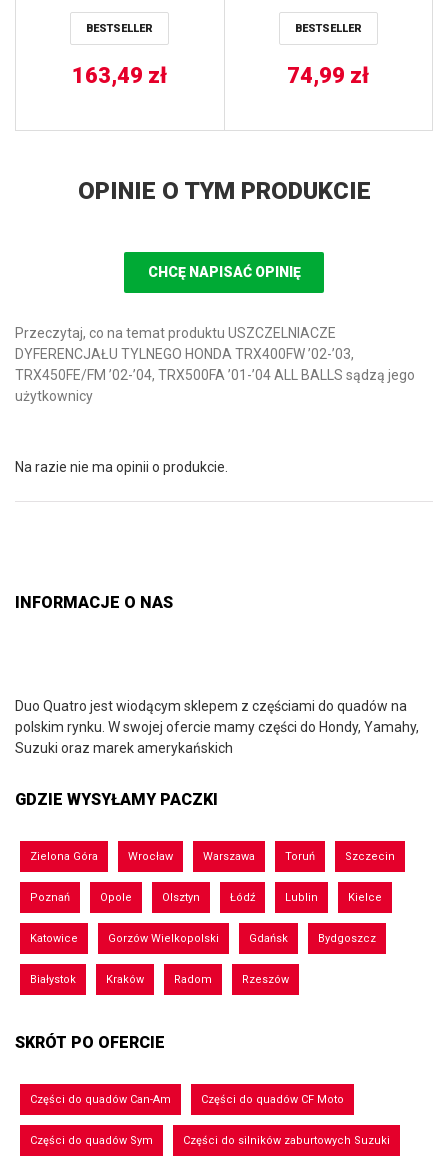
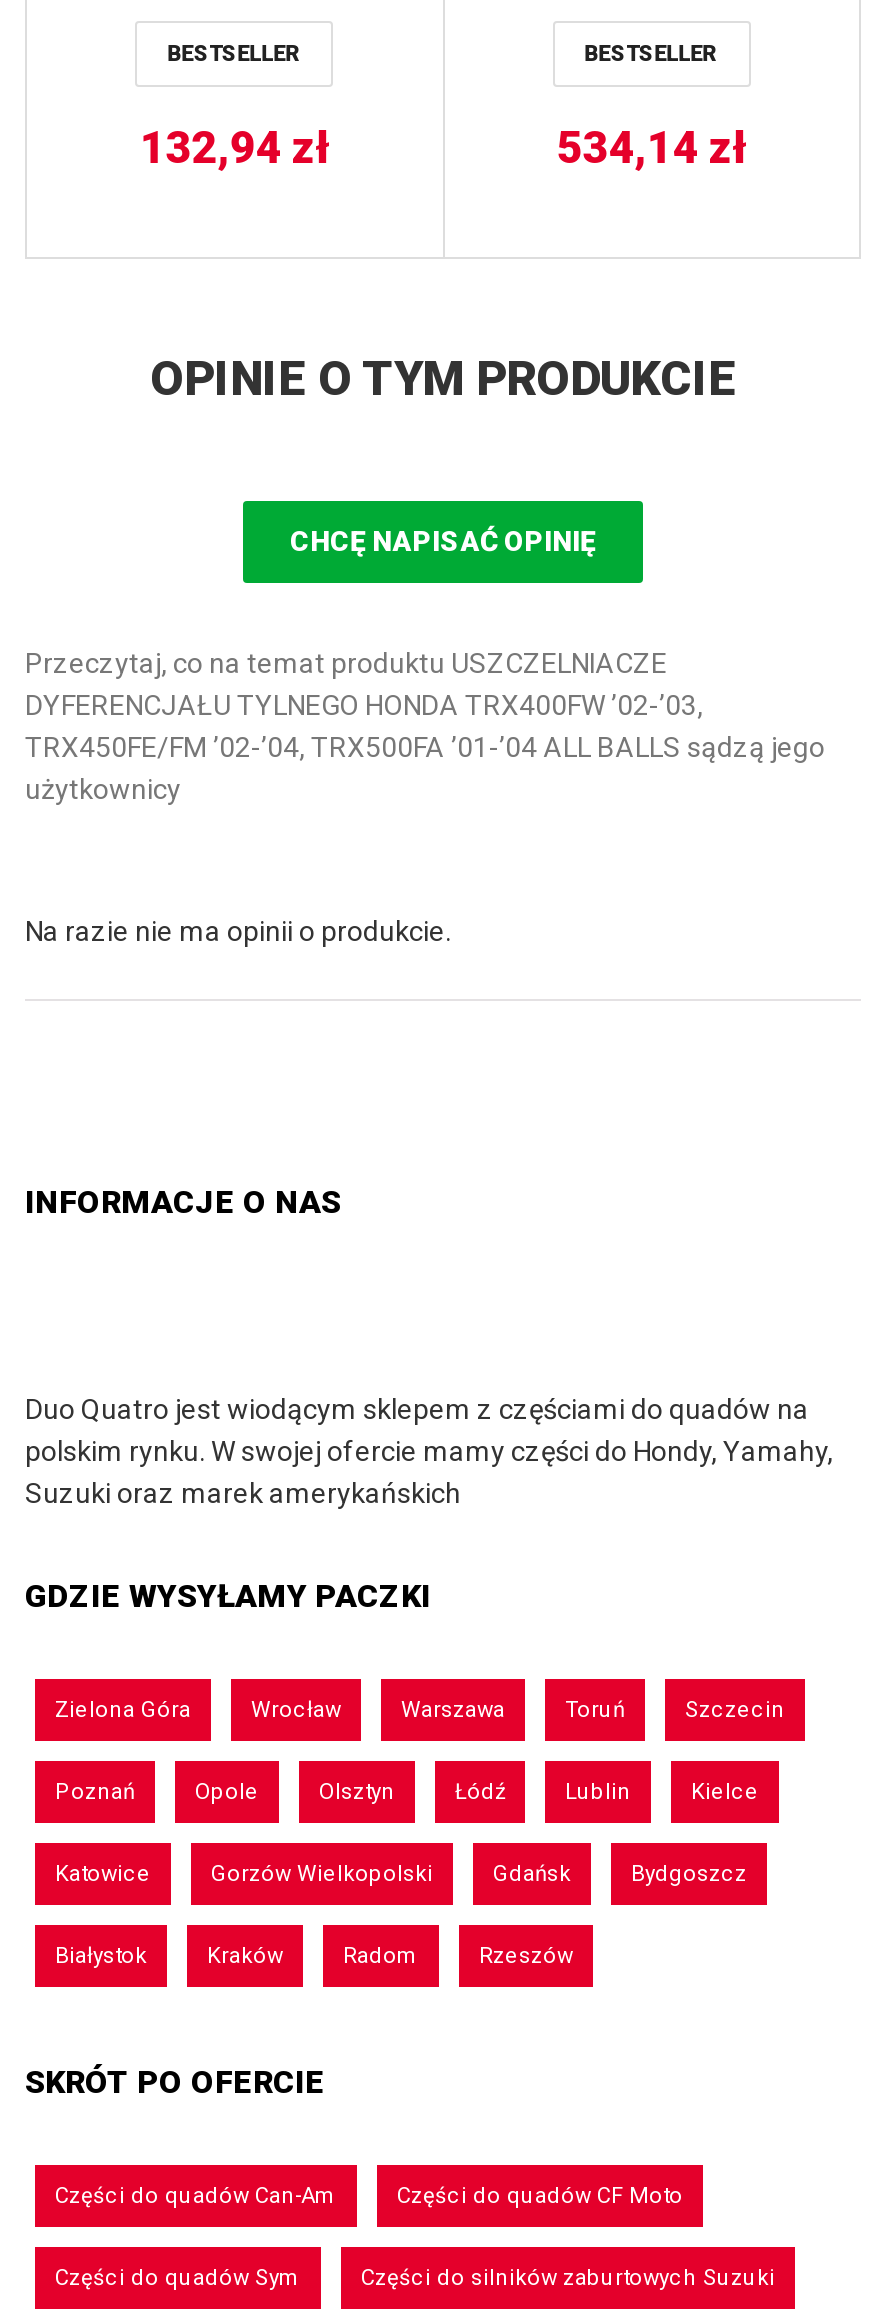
[72,62,167,87] 163,49 zł -> [139,122,329,172] 132,94 zł
[287,62,369,87] 74,99 zł -> [557,122,747,172] 534,14 zł

